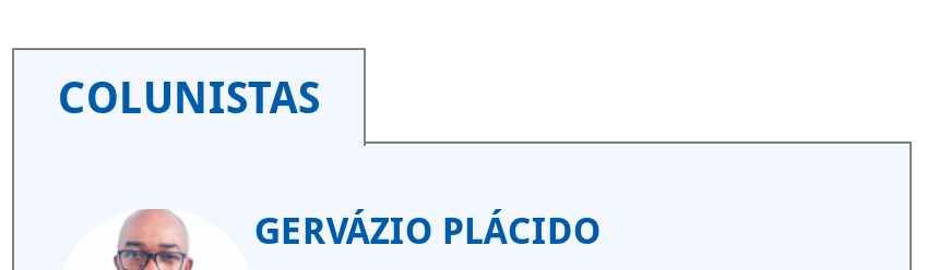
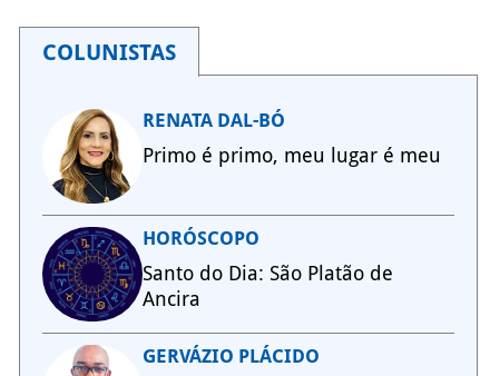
none -> [41,226,393,323] [image] | HORÓSCOPO | Santo do Dia: São Platão de | Ancira
none -> [51,109,441,205] [image] | RENATA DAL-BÓ | Primo é primo, meu lugar é meu

